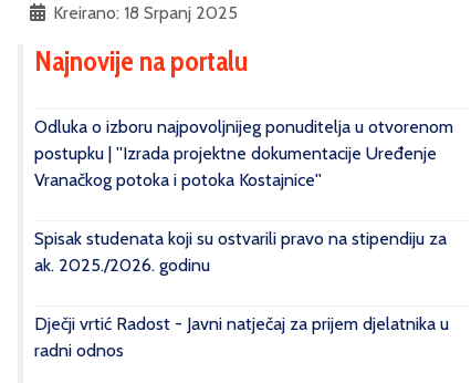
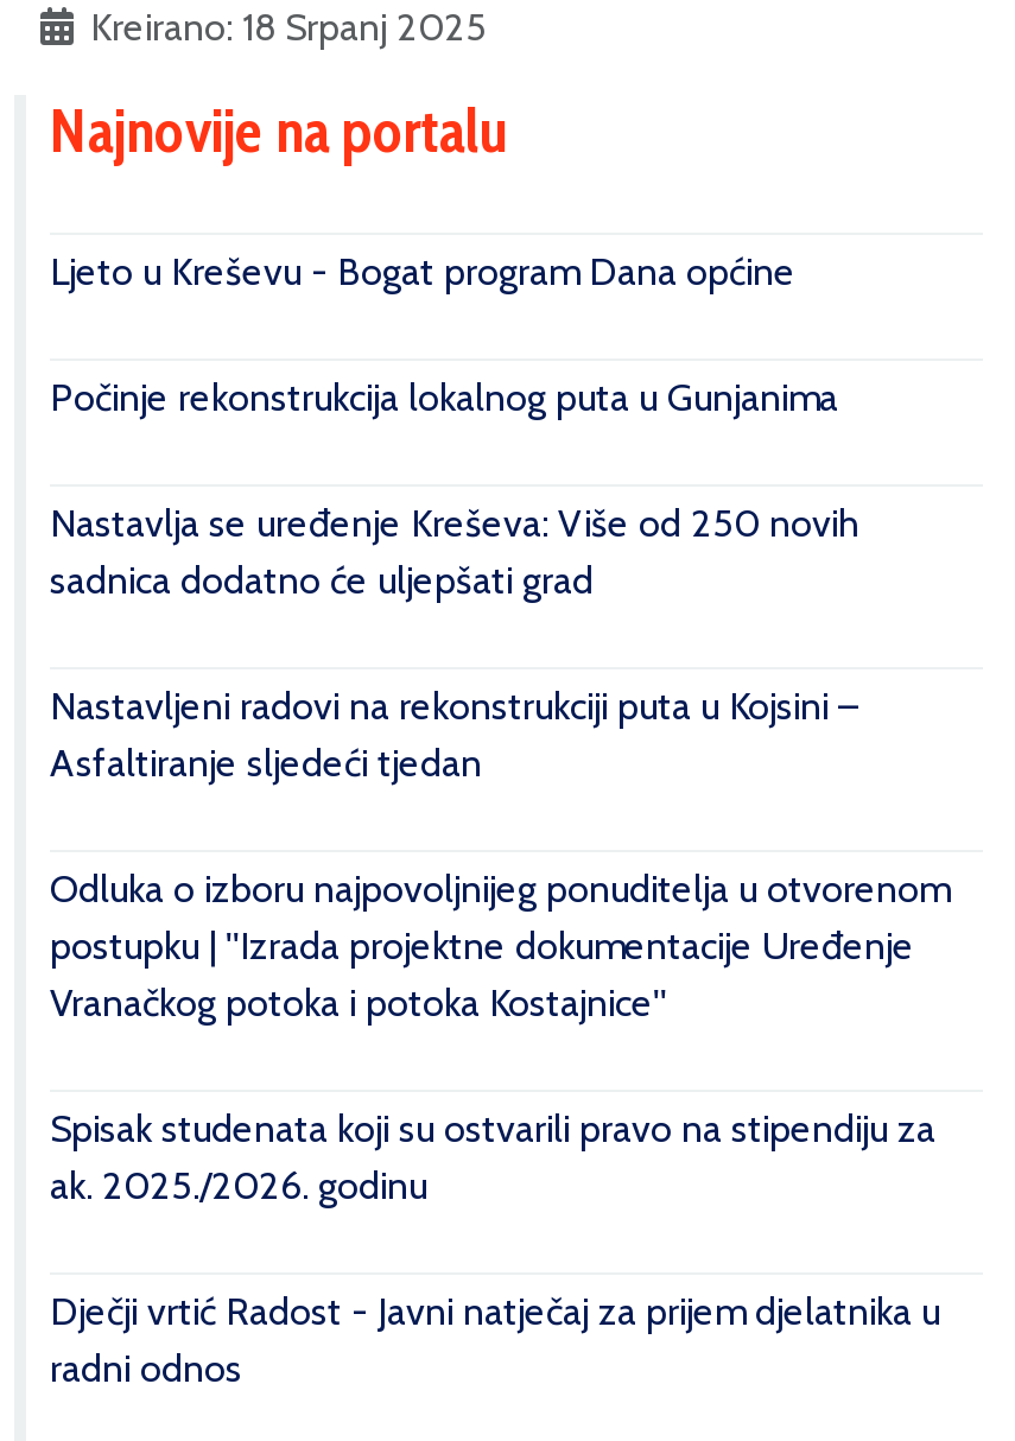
none -> [50,250,859,786] Ljeto u Kreševu - Bogat program Dana općine | Počinje rekonstrukcija lokalnog puta u Gunjanima | Nastavlja se uređenje Kreševa: Više od 250 novih | sadnica dodatno će uljepšati grad | Nastavljeni radovi na rekonstrukciji puta u Kojsini – | Asfaltiranje sljedeći tjedan

